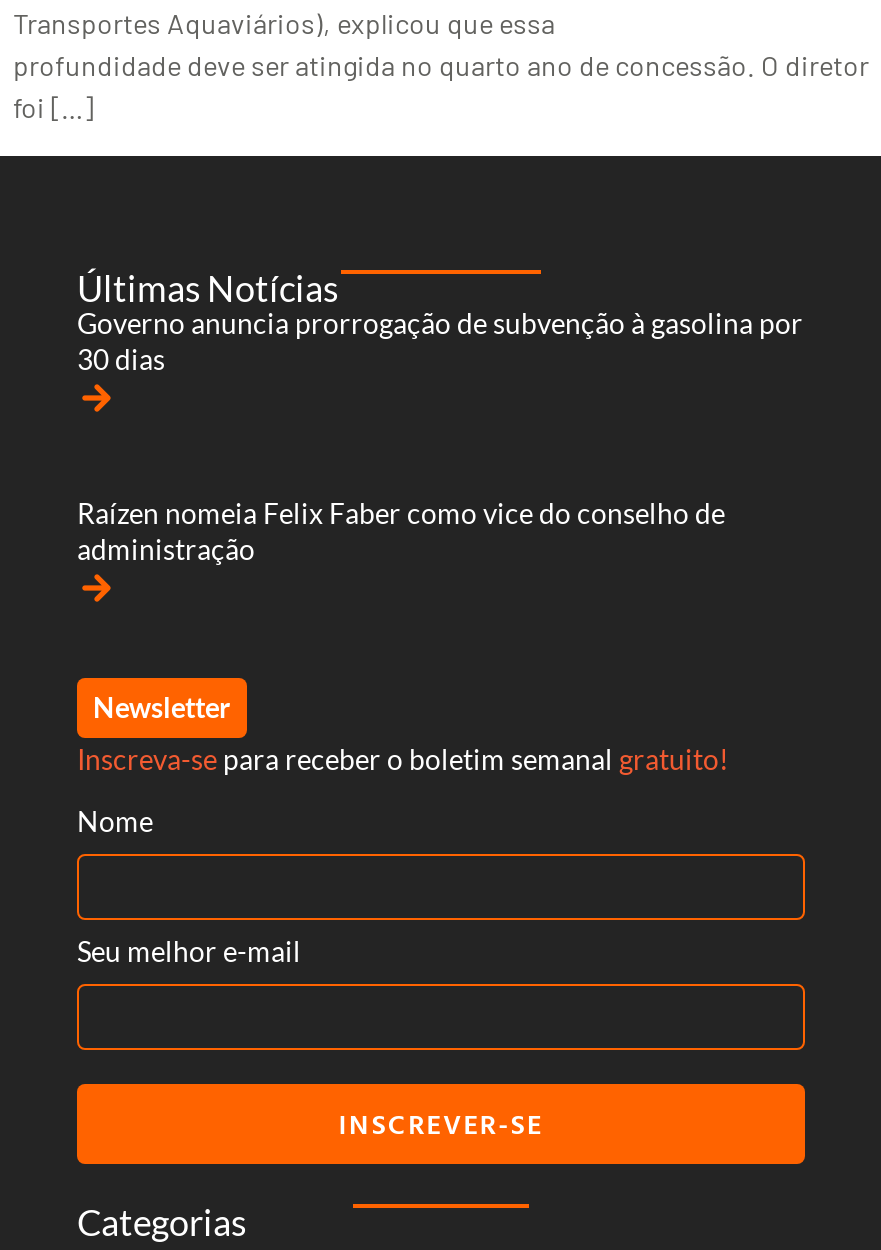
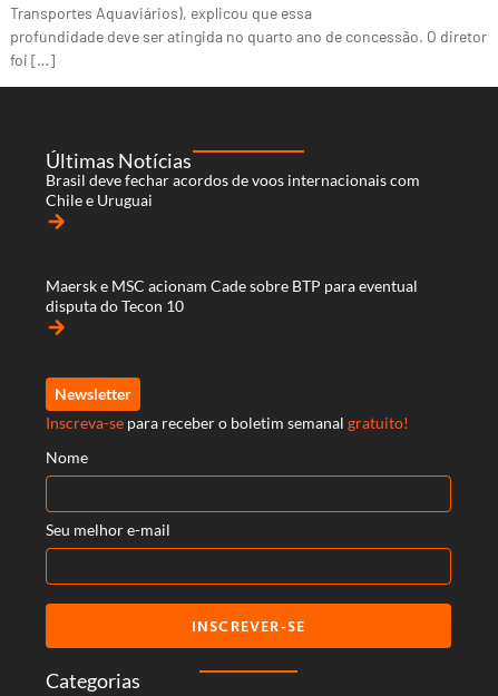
[77,306,803,376] Governo anuncia prorrogação de subvenção à gasolina por | 30 dias -> [46,170,420,209] Brasil deve fechar acordos de voos internacionais com | Chile e Uruguai
[77,496,725,566] Raízen nomeia Felix Faber como vice do conselho de | administração -> [46,276,418,315] Maersk e MSC acionam Cade sobre BTP para eventual | disputa do Tecon 10

